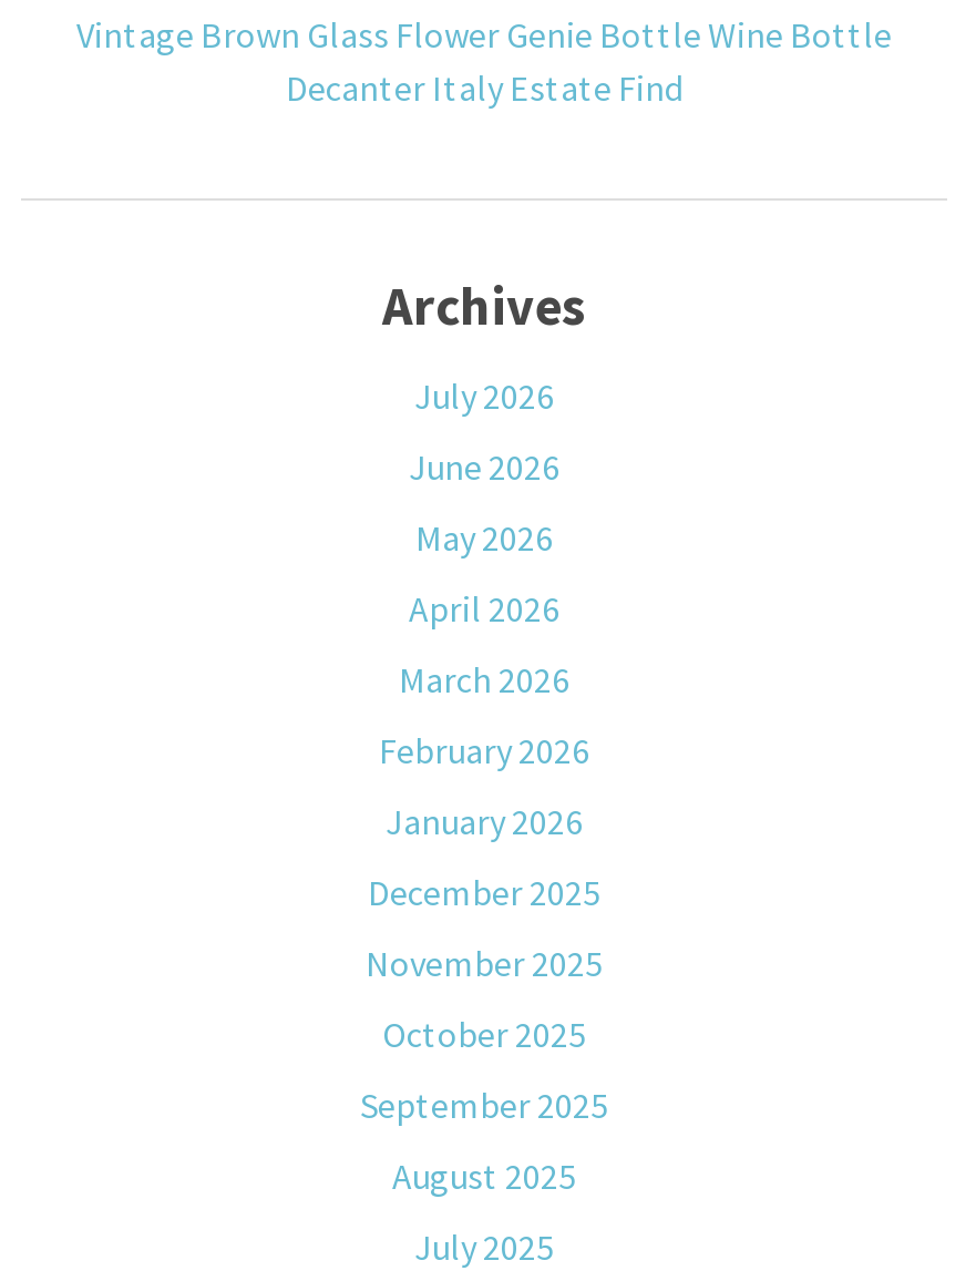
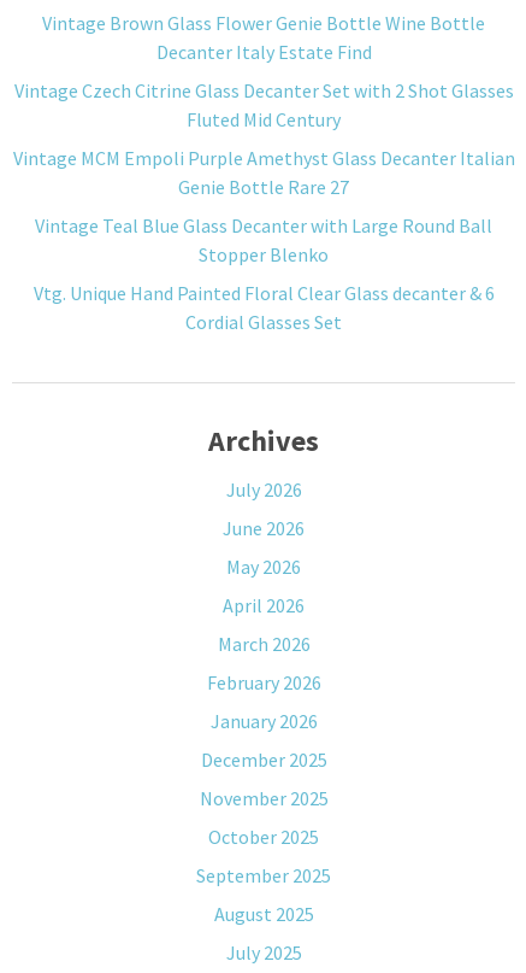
none -> [13,78,515,334] Vintage Czech Citrine Glass Decanter Set with 2 Shot Glasses | Fluted Mid Century | Vintage MCM Empoli Purple Amethyst Glass Decanter Italian | Genie Bottle Rare 27 | Vintage Teal Blue Glass Decanter with Large Round Ball | Stopper Blenko | Vtg. Unique Hand Painted Floral Clear Glass decanter & 6 | Cordial Glasses Set

